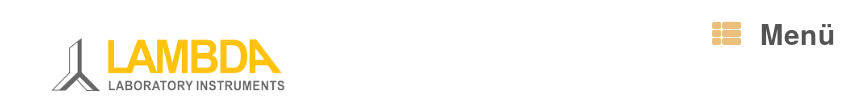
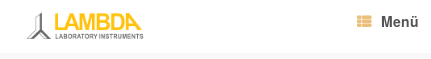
[52,17,286,93] [image] -> [27,12,144,50] [image]

